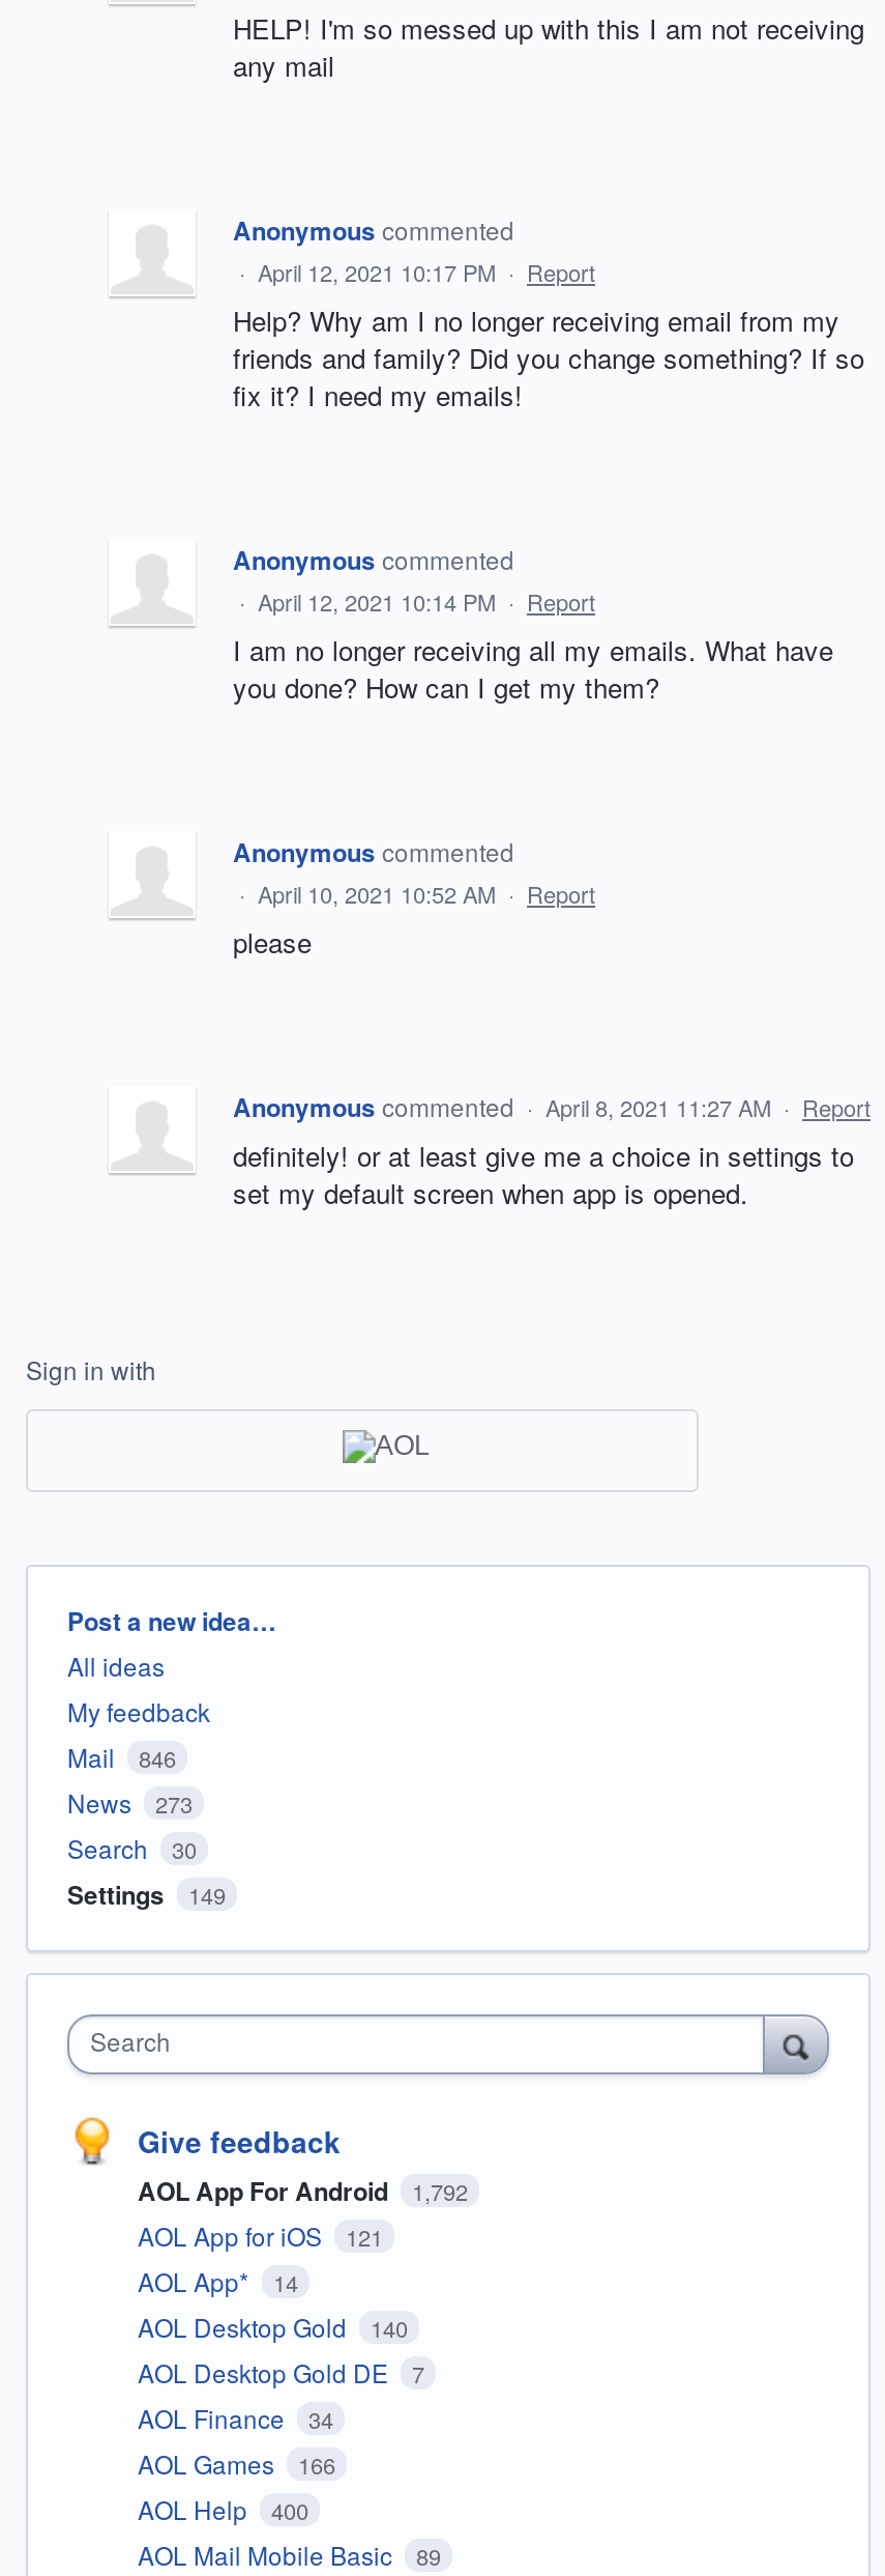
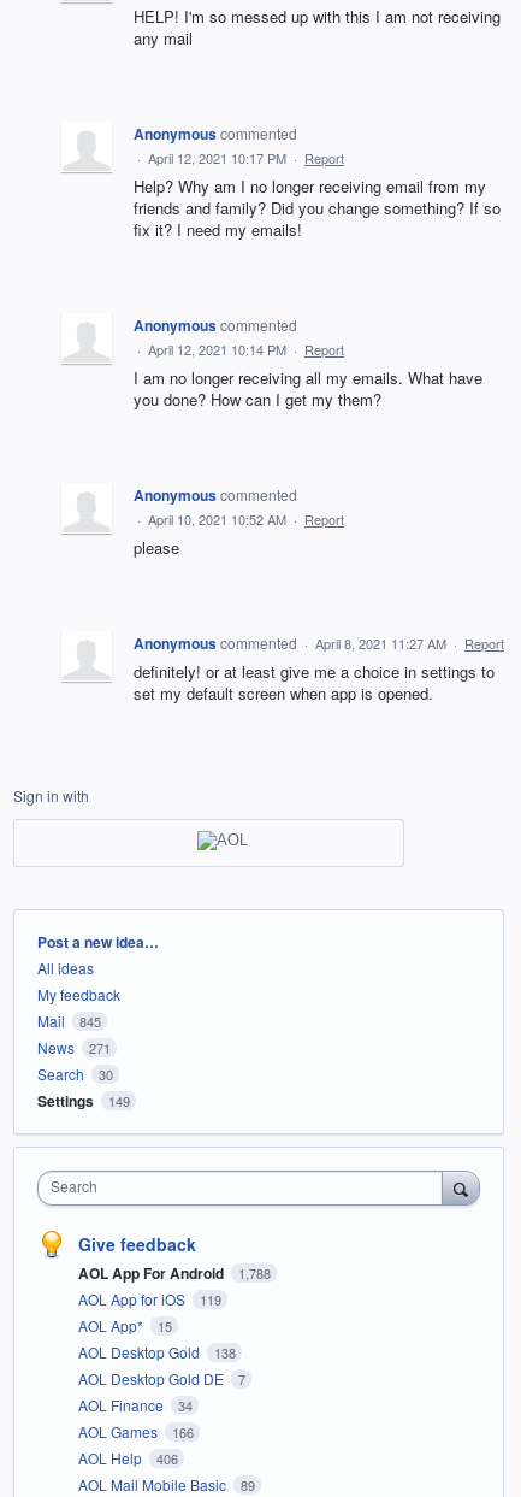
[67,1738,176,1773] Mail 846 -> [37,1010,100,1031] Mail 845
[67,1784,193,1819] News 273 -> [37,1037,110,1057] News 271
[138,2171,468,2209] AOL App For Android 1,792 -> [78,1262,270,1283] AOL App For Android 1,788
[138,2217,383,2252] AOL App for iOS 121 -> [78,1288,221,1309] AOL App for iOS 119
[138,2262,298,2298] AOL App* 14 -> [78,1315,171,1335] AOL App* 15
[138,2308,408,2343] AOL Desktop Gold 140 -> [78,1341,235,1362] AOL Desktop Gold 138
[138,2490,308,2526] AOL Help 400 -> [78,1447,177,1468] AOL Help 406

